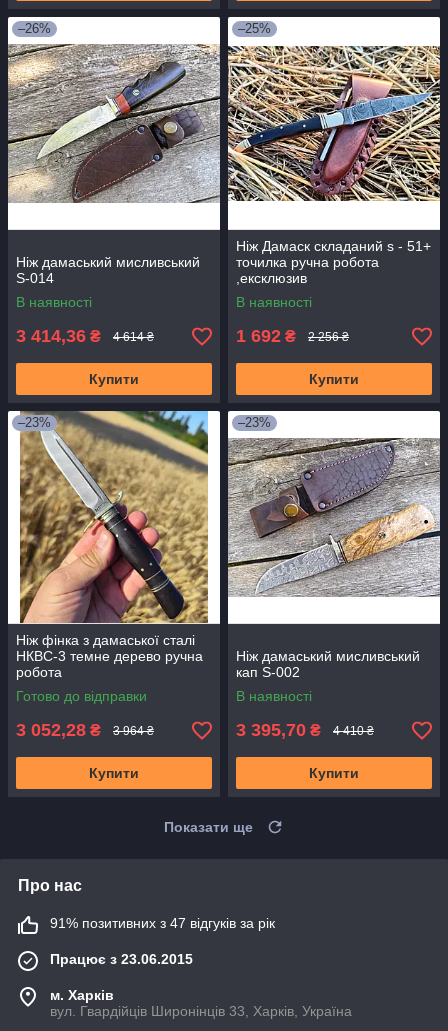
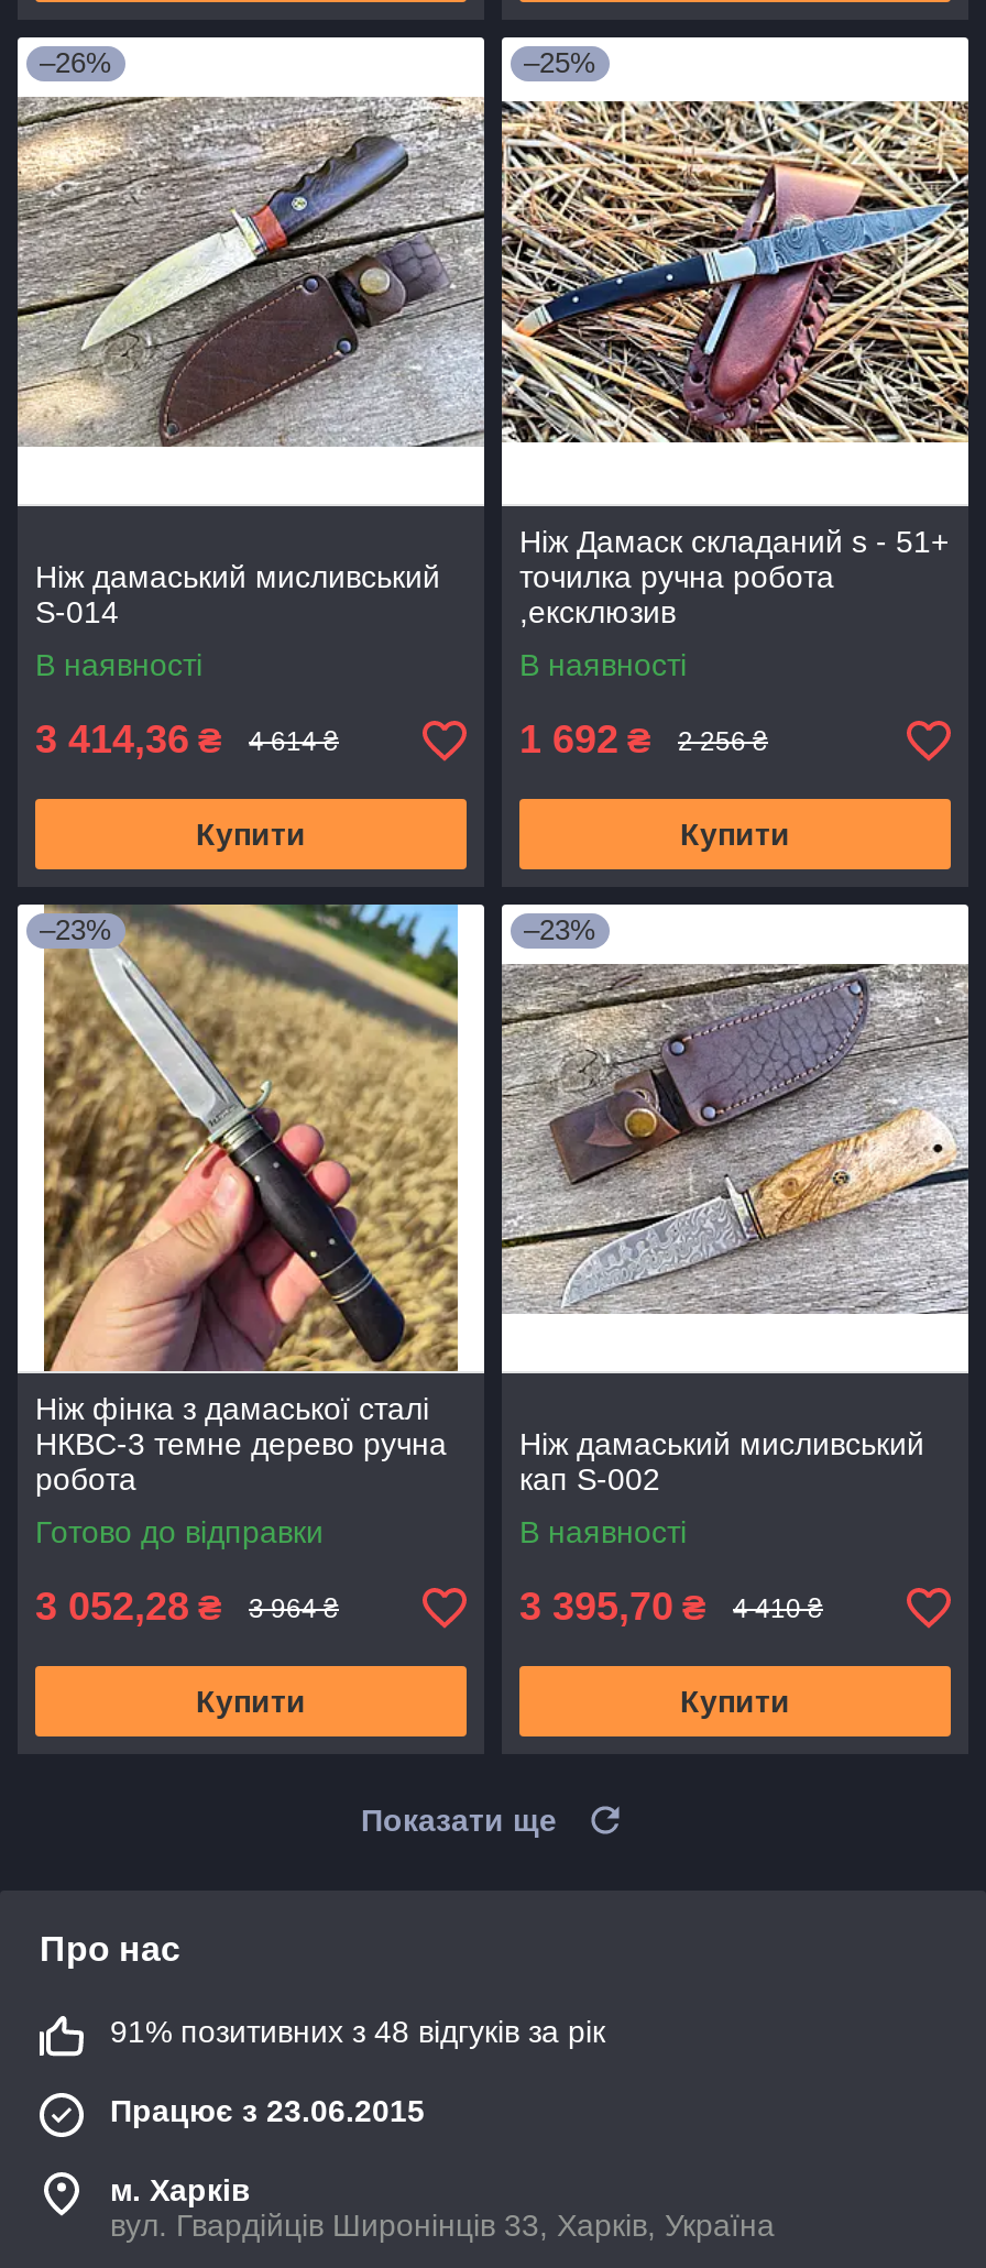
[50,915,275,931] 91% позитивних з 47 відгуків за рік -> [110,2015,605,2050] 91% позитивних з 48 відгуків за рік

